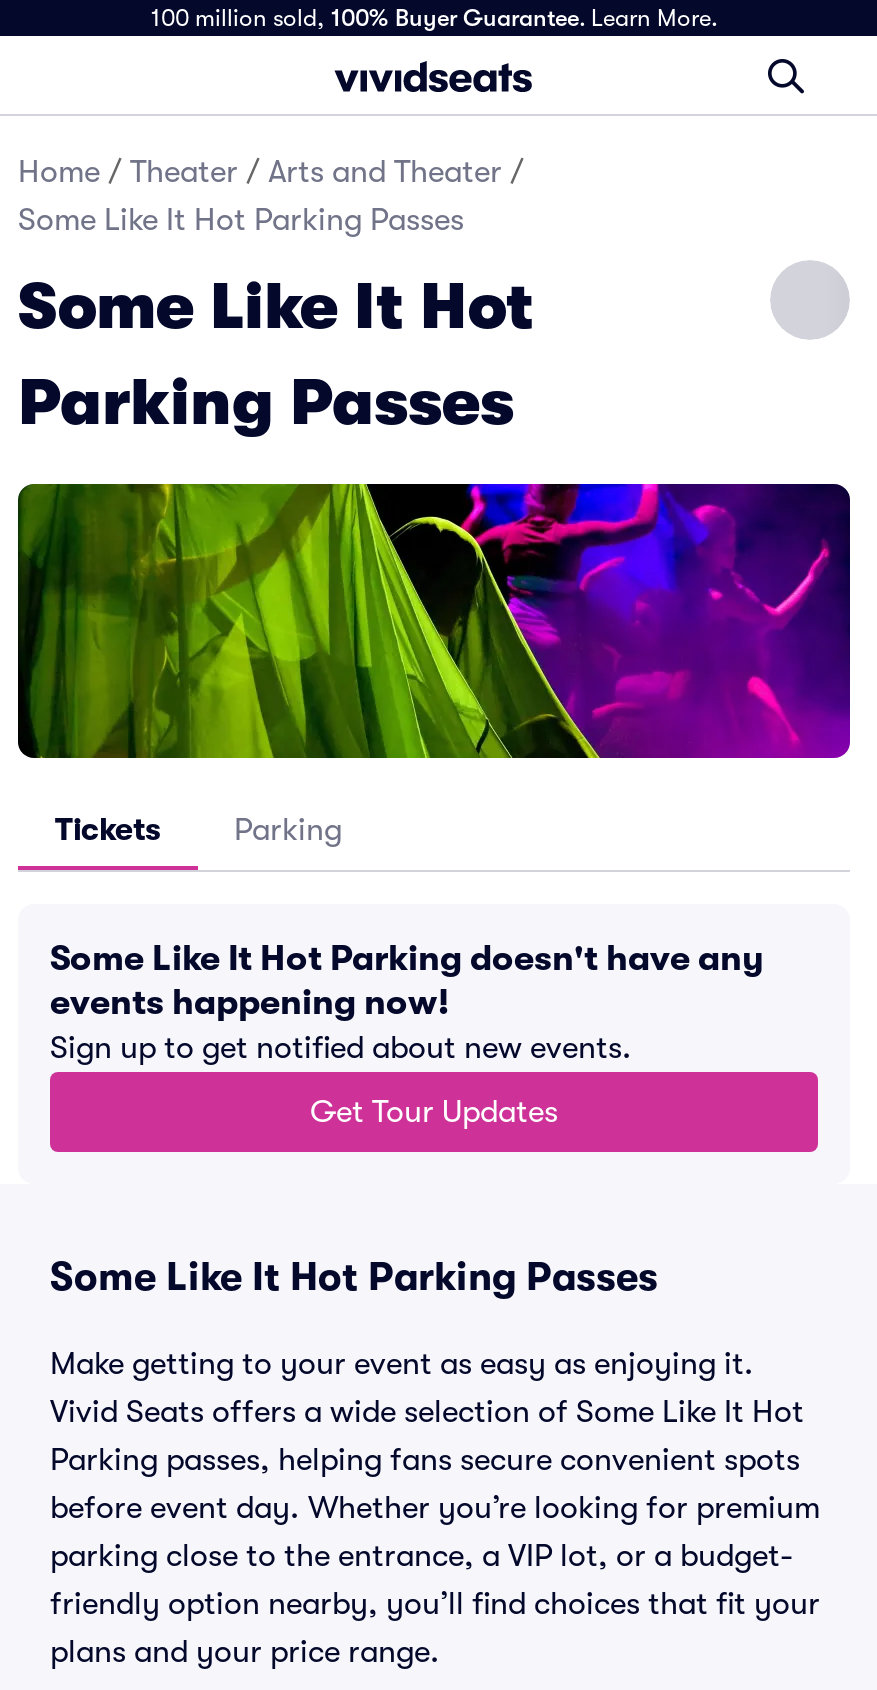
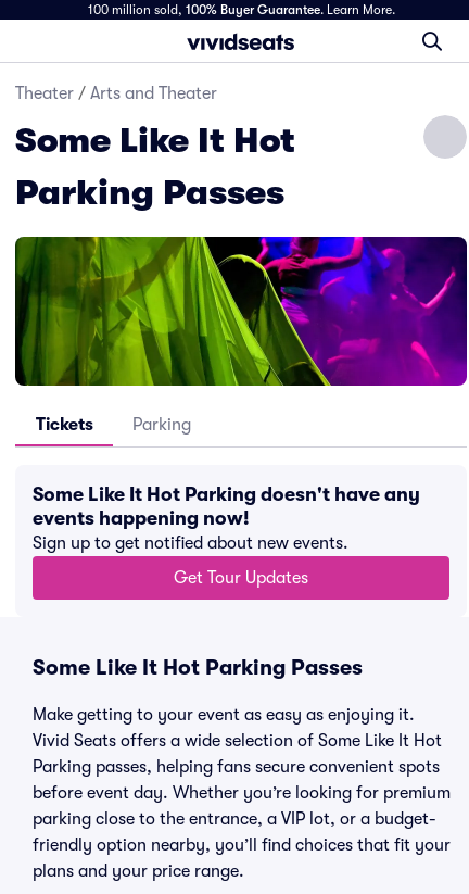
[18,154,524,238] Home / Theater / Arts and Theater / | Some Like It Hot Parking Passes -> [15,84,217,103] Theater / Arts and Theater

